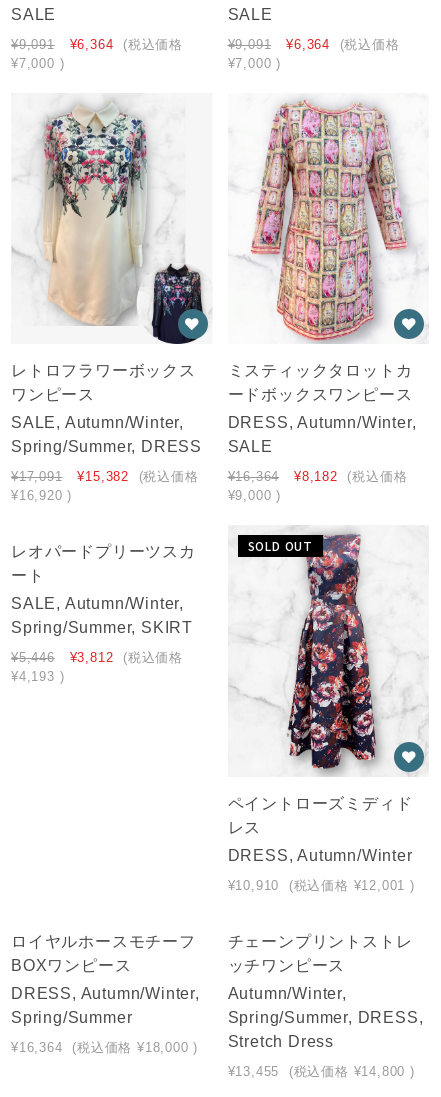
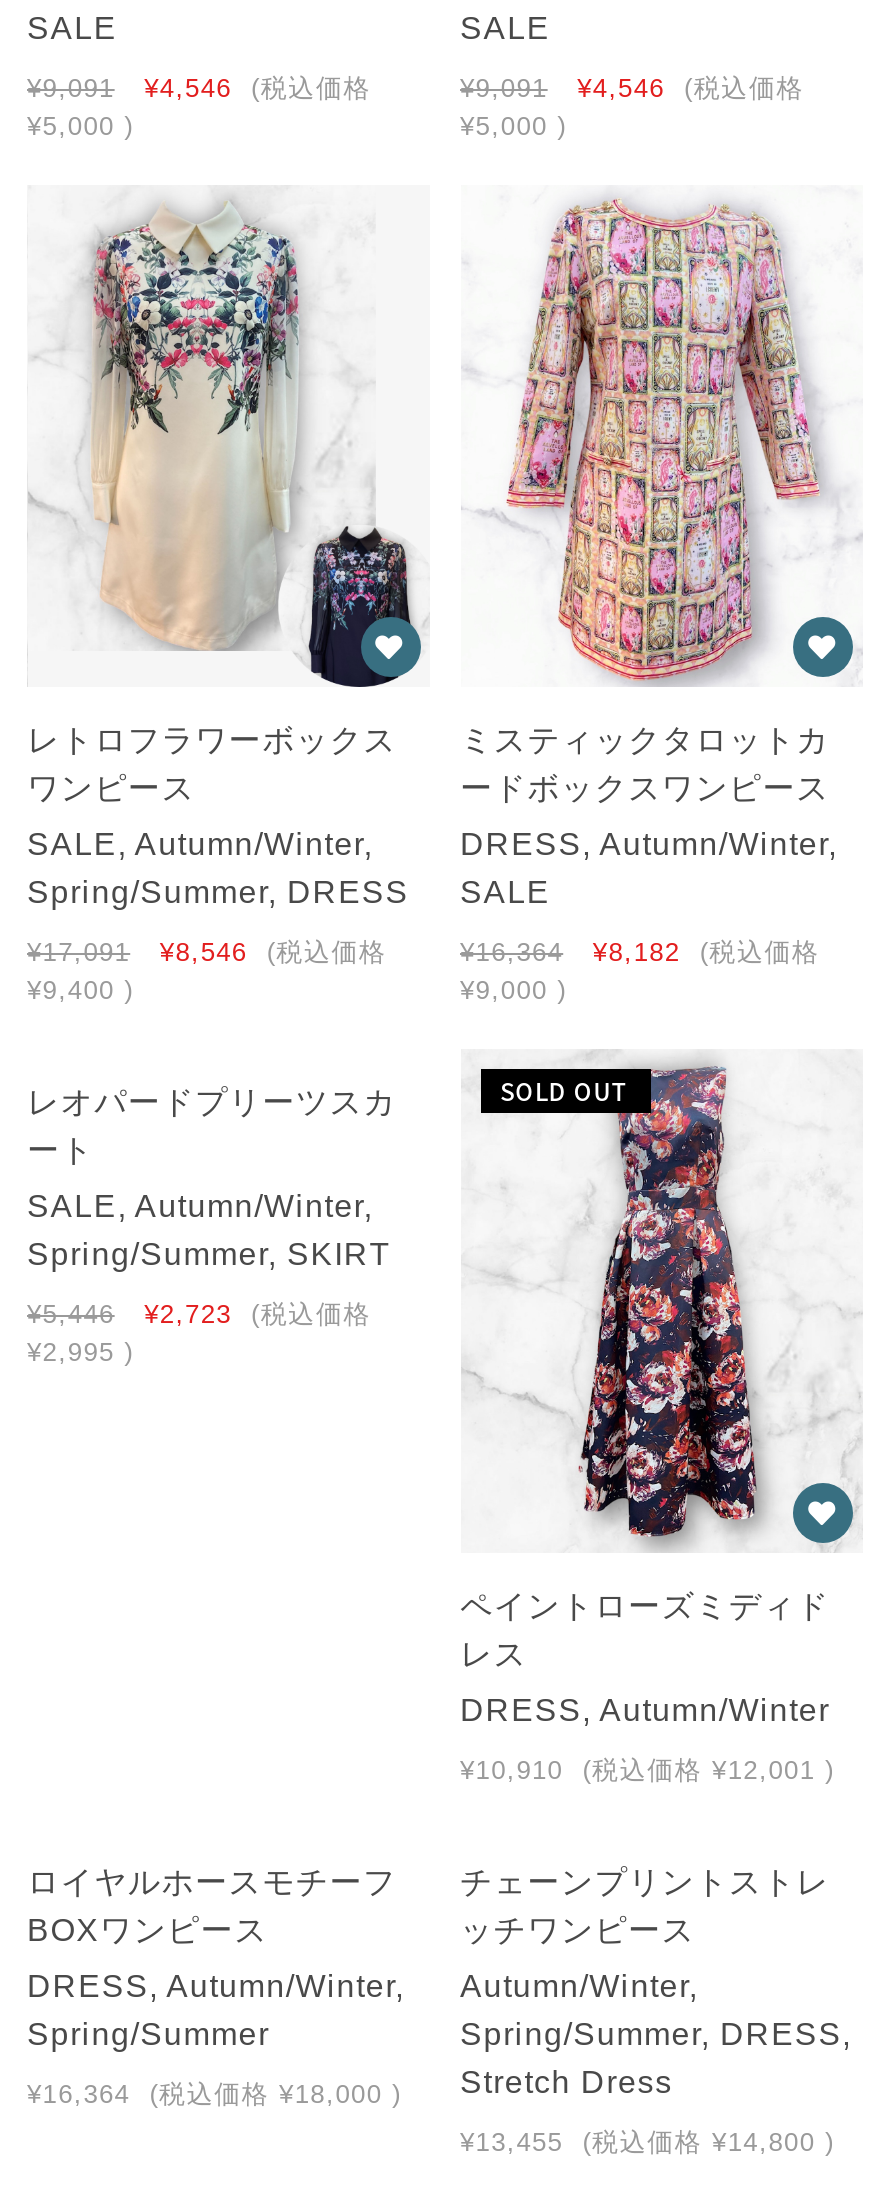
[70,36,183,51] ¥6,364 (税込価格 -> [144,72,371,102] ¥4,546 (税込価格
[286,36,400,51] ¥6,364 (税込価格 -> [577,72,804,102] ¥4,546 (税込価格
[11,55,64,70] ¥7,000 ) -> [27,110,134,140] ¥5,000 )
[227,55,281,70] ¥7,000 ) -> [460,110,567,140] ¥5,000 )
[77,469,199,484] ¥15,382 (税込価格 -> [160,938,387,968] ¥8,546 (税込価格
[11,488,72,503] ¥16,920 ) -> [27,976,134,1006] ¥9,400 )
[11,650,183,665] ¥5,446 ¥3,812 (税込価格 -> [27,1300,371,1330] ¥5,446 ¥2,723 (税込価格
[11,669,64,684] ¥4,193 ) -> [27,1338,134,1368] ¥2,995 )

